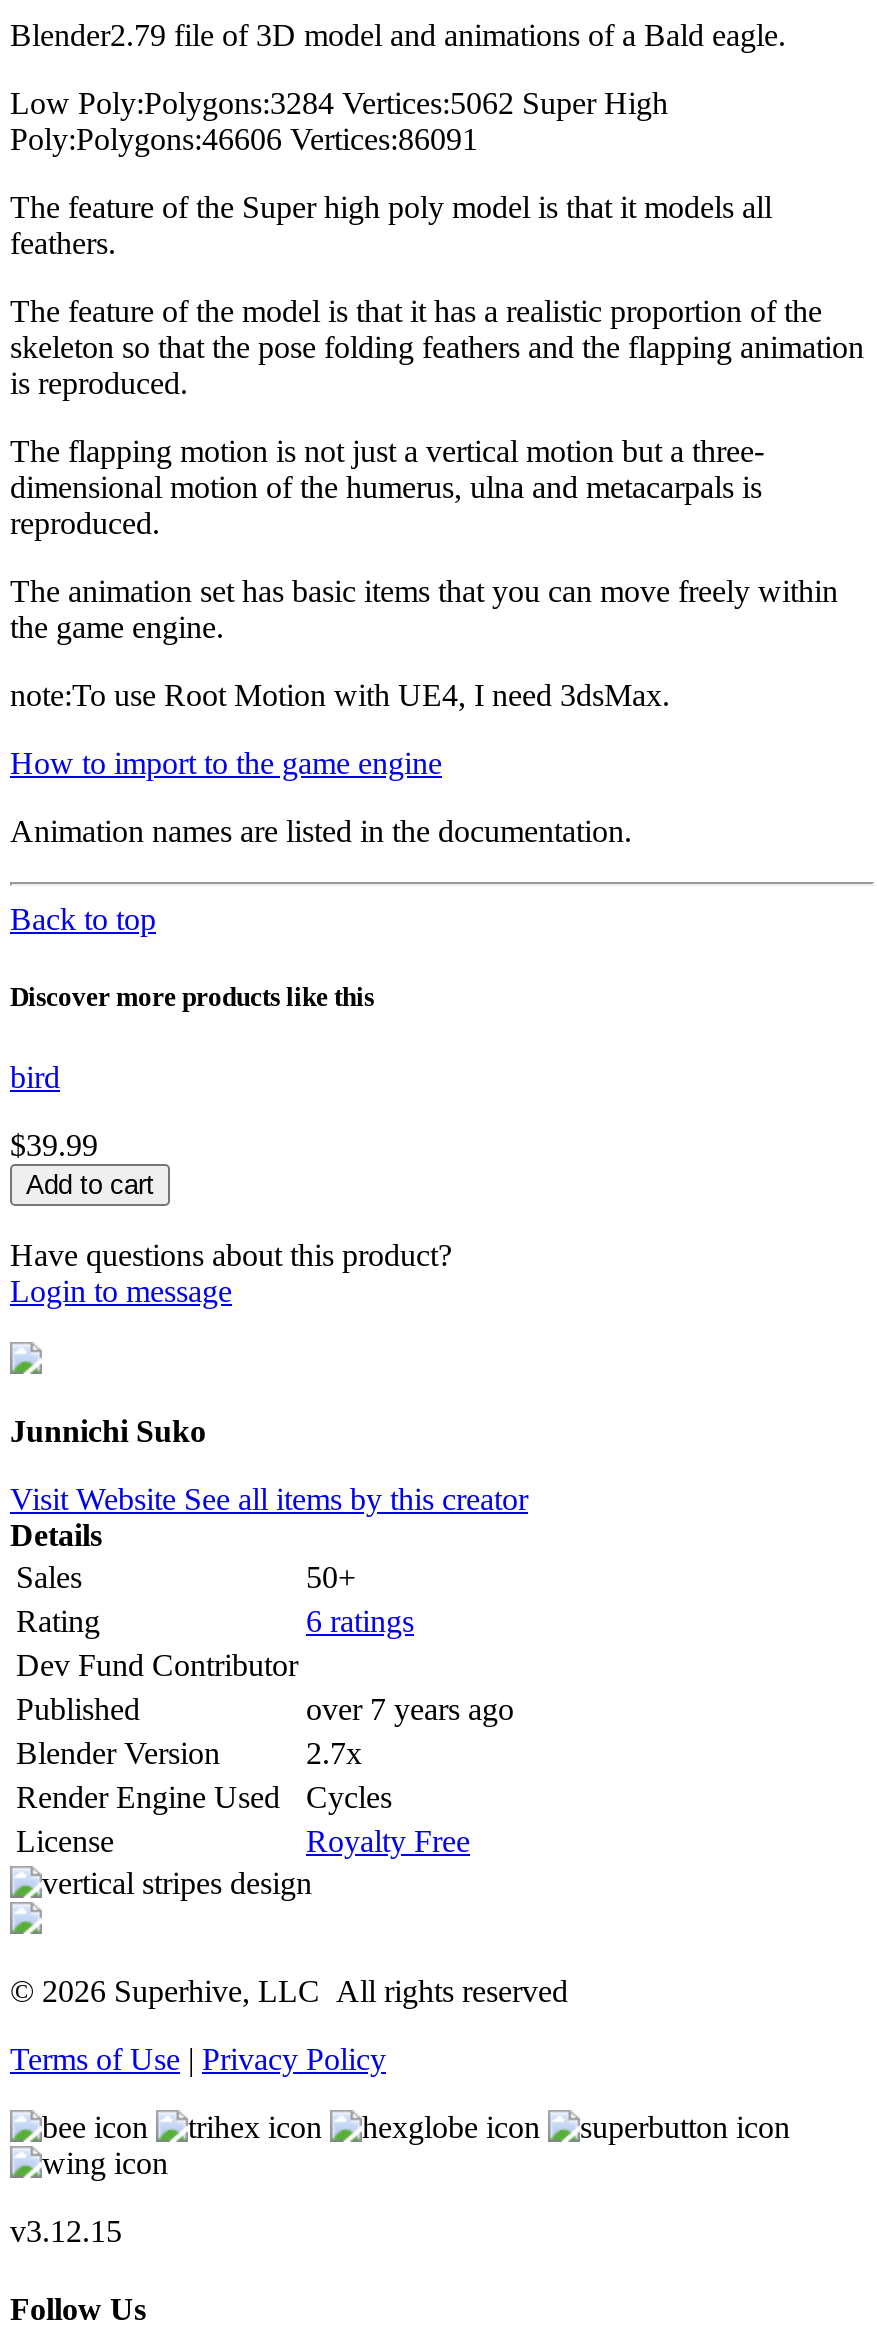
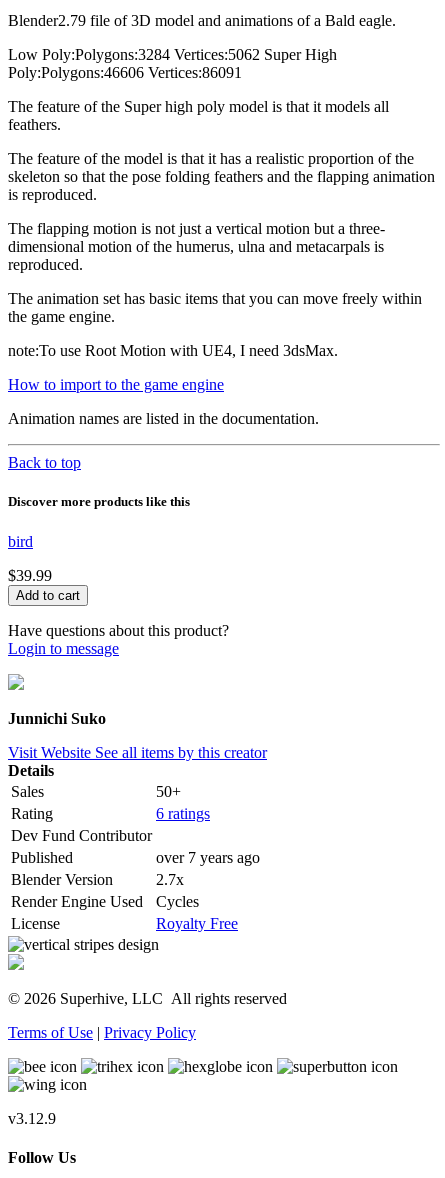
[10,2213,122,2247] v3.12.15 -> [8,1110,56,1127] v3.12.9

